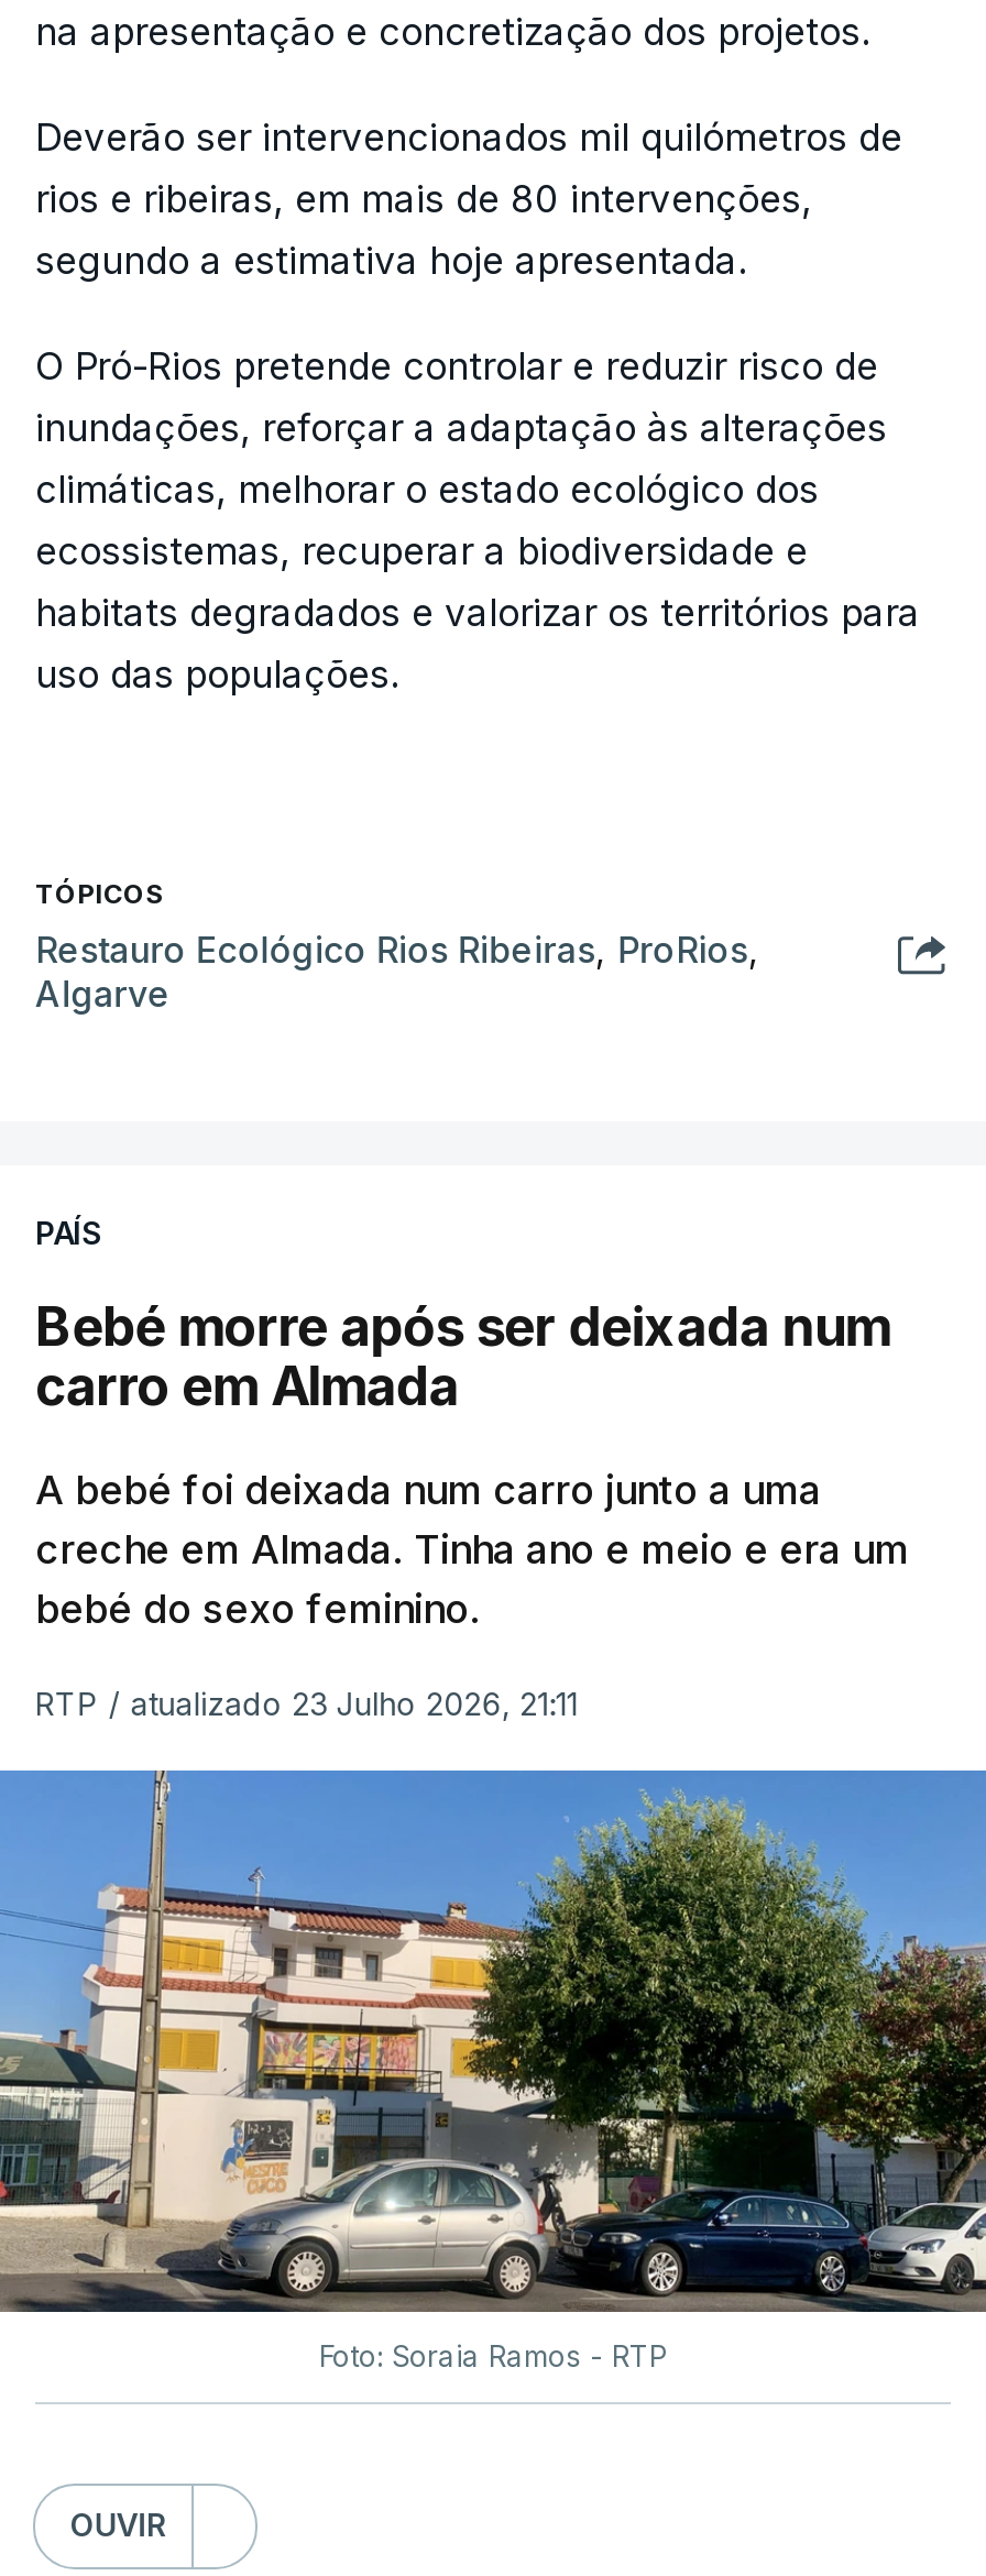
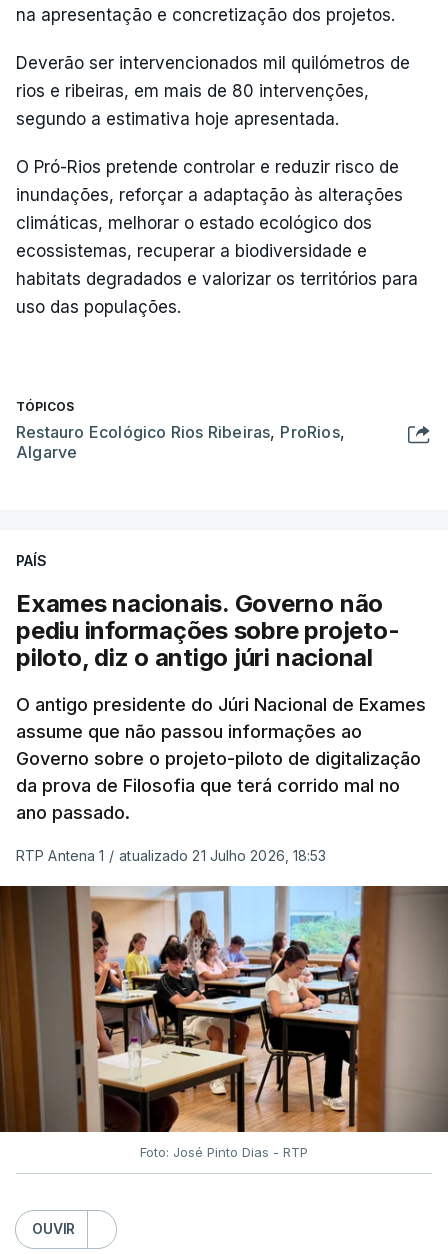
[35,1295,890,1418] Bebé morre após ser deixada num | carro em Almada -> [16,589,399,672] Exames nacionais. Governo não | pediu informações sobre projeto- | piloto, diz o antigo júri nacional
[35,1467,909,1632] A bebé foi deixada num carro junto a uma | creche em Almada. Tinha ano e meio e era um | bebé do sexo feminino. -> [16,694,426,823] O antigo presidente do Júri Nacional de Exames | assume que não passou informações ao | Governo sobre o projeto-piloto de digitalização | da prova de Filosofia que terá corrido mal no | ano passado.
[35,1685,578,1722] RTP / atualizado 23 Julho 2026, 21:11 -> [16,847,326,864] RTP Antena 1 / atualizado 21 Julho 2026, 18:53
[7,1768,979,2373] [image] | Foto: Soraia Ramos - RTP -> [3,885,445,1160] [image] | Foto: José Pinto Dias - RTP

